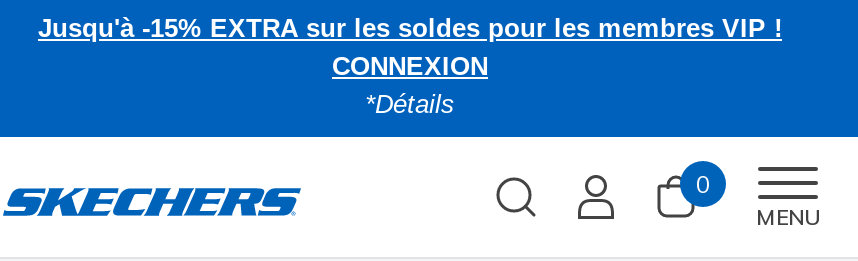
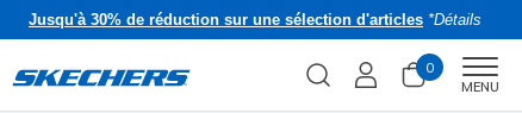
[38,13,782,119] Jusqu'à -15% EXTRA sur les soldes pour les membres VIP ! | CONNEXION | *Détails -> [29,11,481,29] Jusqu'à 30% de réduction sur une sélection d'articles *Détails

